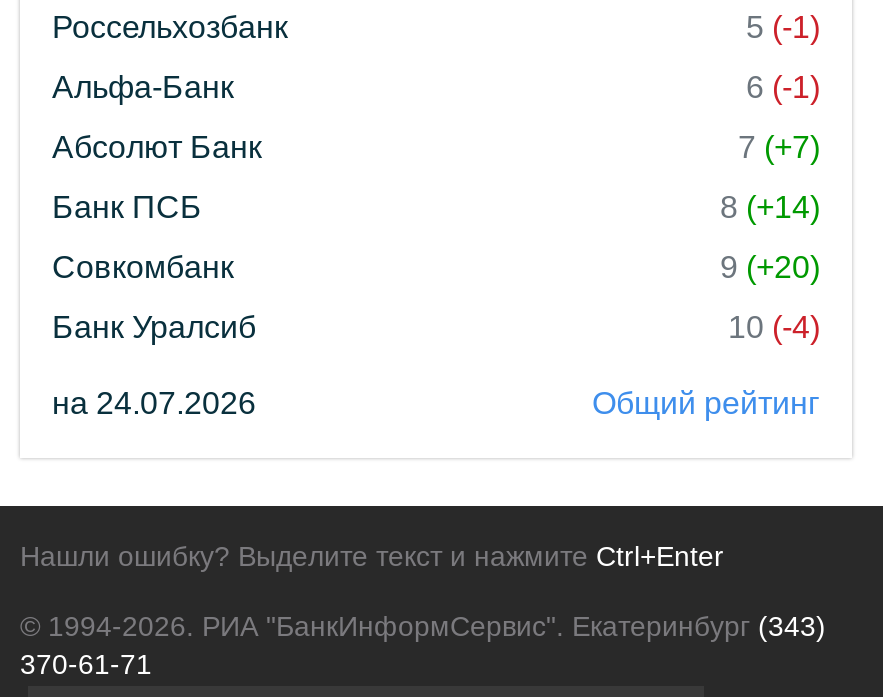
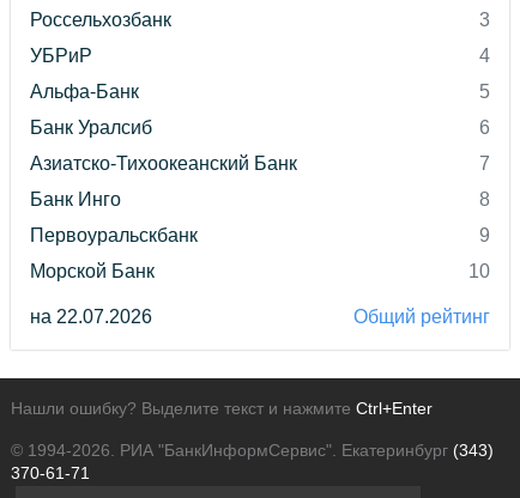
[746,10,820,44] 5 (-1) -> [30,10,490,66] 3 | УБРиР | 4
[52,70,820,284] 6 (-1) | Абсолют Банк | 7 (+7) | Банк ПСБ | 8 (+14) | Совкомбанк | 9 (+20) -> [479,81,490,102] 5
[52,310,820,420] 10 (-4) | на 24.07.2026 -> [30,117,490,327] 6 | Азиатско-Тихоокеанский Банк | 7 | Банк Инго | 8 | Первоуральскбанк | 9 | Морской Банк | 10 | на 22.07.2026
moved [52,310,256,344] -> [30,117,152,138]: Банк Уралсиб

